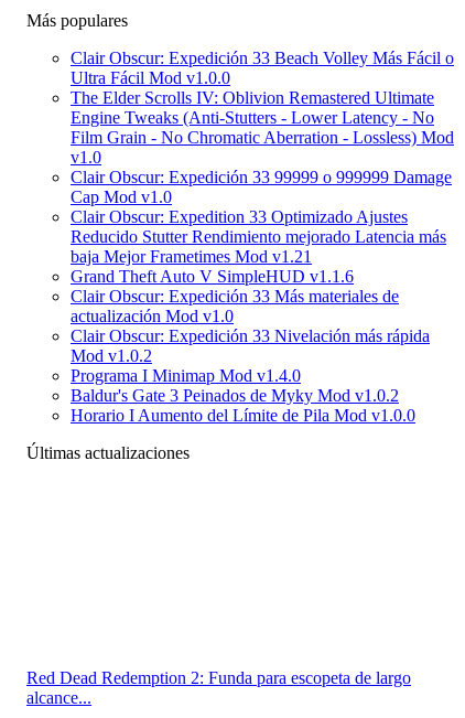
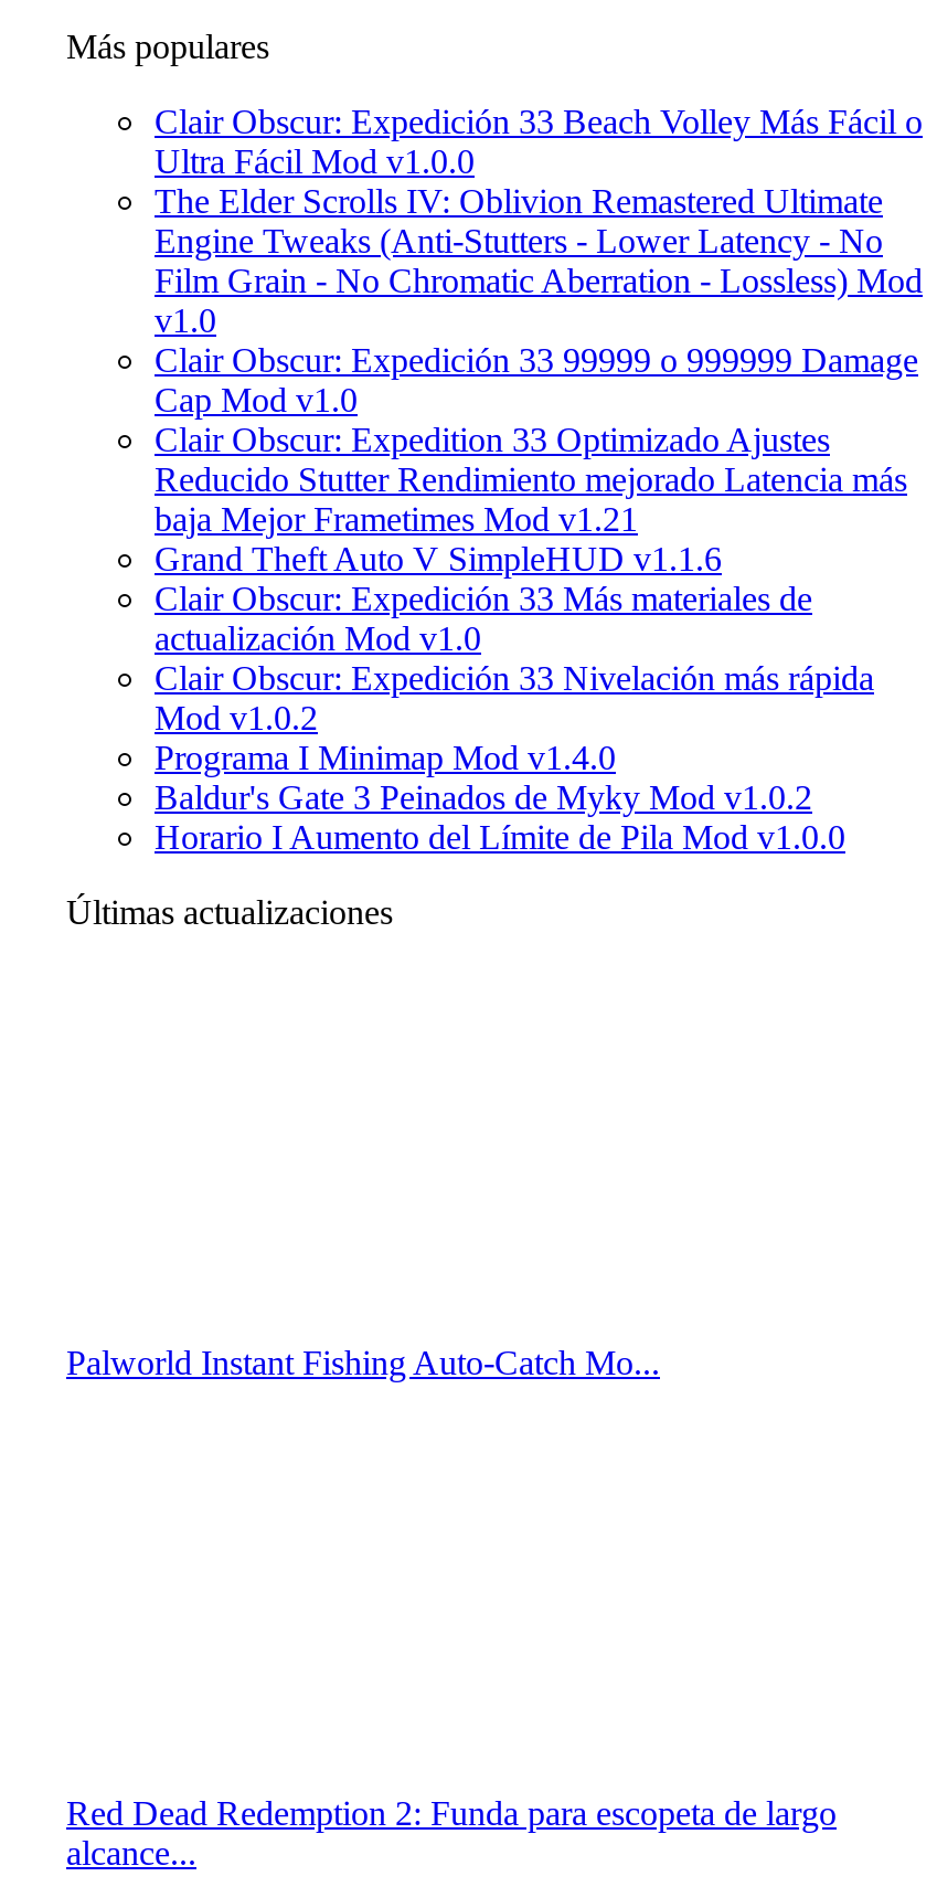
none -> [66,1344,660,1381] Palworld Instant Fishing Auto-Catch Mo...

